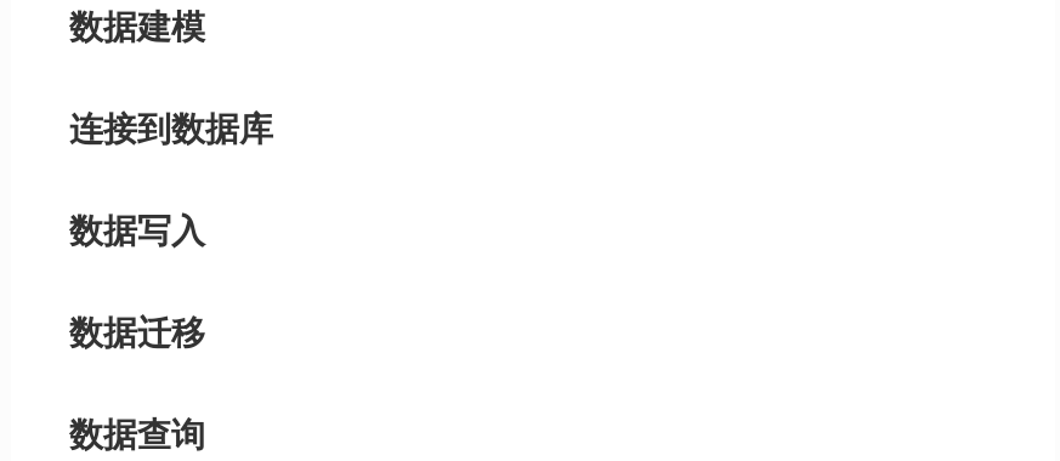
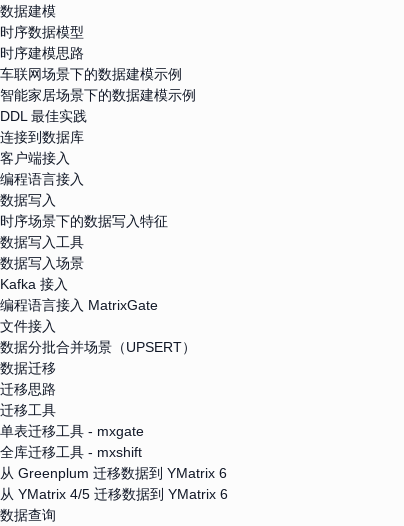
none -> [0,24,196,124] 时序数据模型 | 时序建模思路 | 车联网场景下的数据建模示例 | 智能家居场景下的数据建模示例 | DDL 最佳实践
none -> [0,150,84,187] 客户端接入 | 编程语言接入
none -> [0,213,196,355] 时序场景下的数据写入特征 | 数据写入工具 | 数据写入场景 | Kafka 接入 | 编程语言接入 MatrixGate | 文件接入 | 数据分批合并场景（UPSERT）
none -> [0,381,228,502] 迁移思路 | 迁移工具 | 单表迁移工具 - mxgate | 全库迁移工具 - mxshift | 从 Greenplum 迁移数据到 YMatrix 6 | 从 YMatrix 4/5 迁移数据到 YMatrix 6

